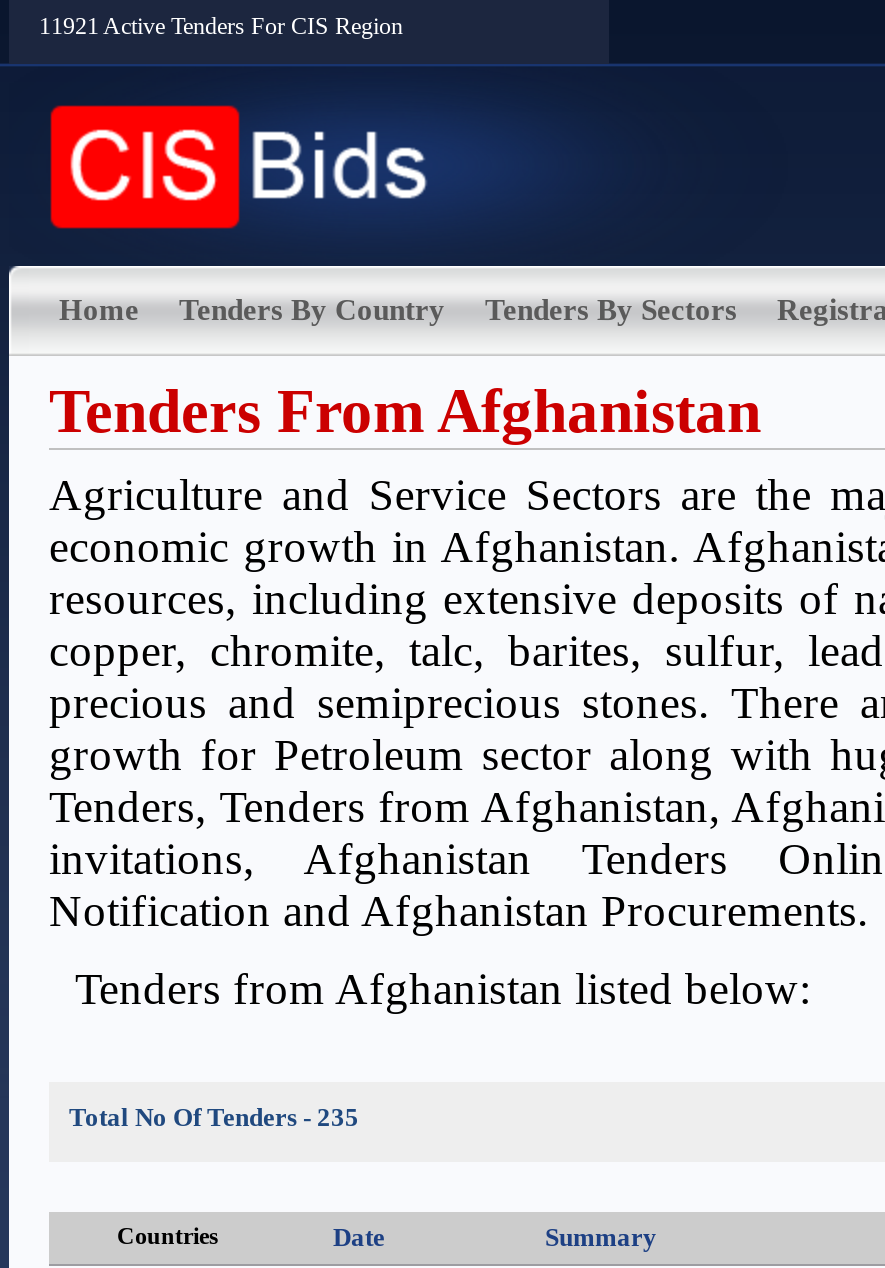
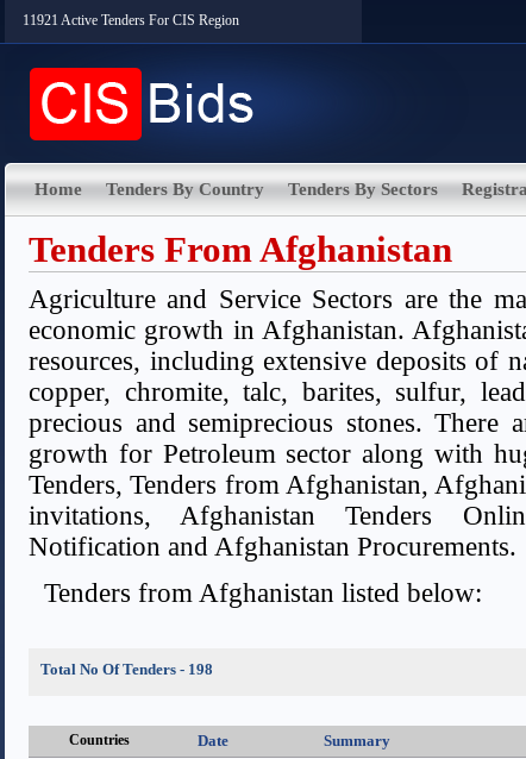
[69,1102,359,1132] Total No Of Tenders - 235 -> [40,660,213,678] Total No Of Tenders - 198

